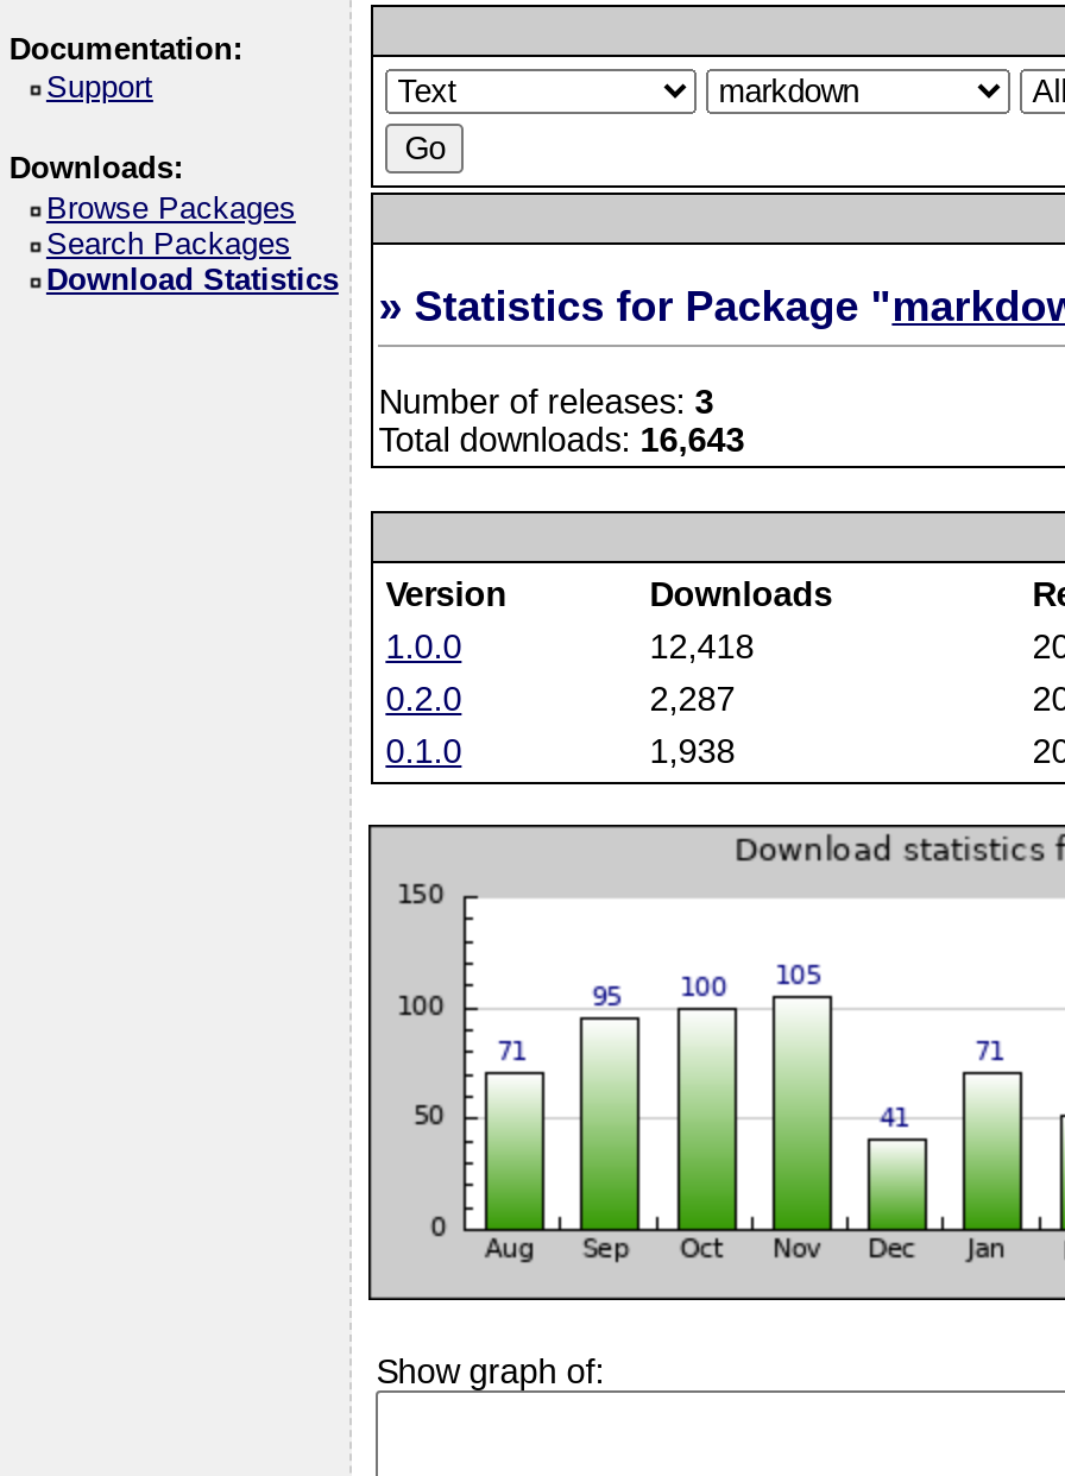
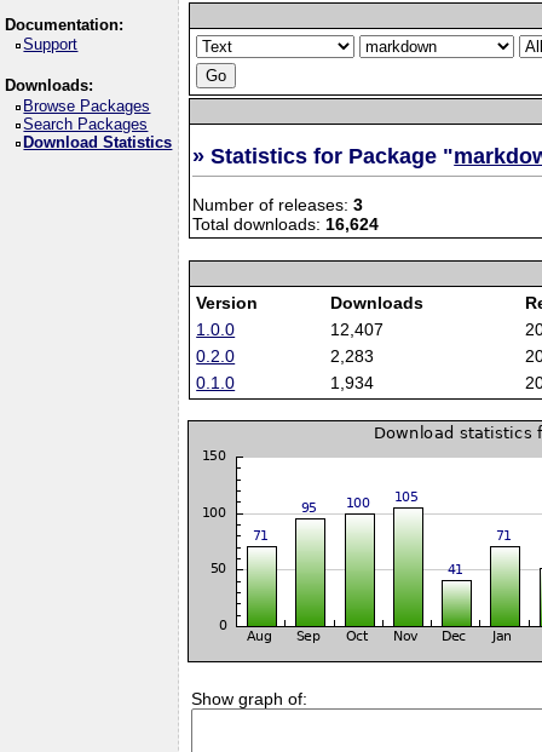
[378,422,745,460] Total downloads: 16,643 -> [193,215,379,234] Total downloads: 16,624
[649,626,754,664] 12,418 -> [331,319,384,338] 12,407
[649,679,735,717] 2,287 -> [331,346,374,365] 2,283
[649,731,735,769] 1,938 -> [331,372,374,392] 1,934

